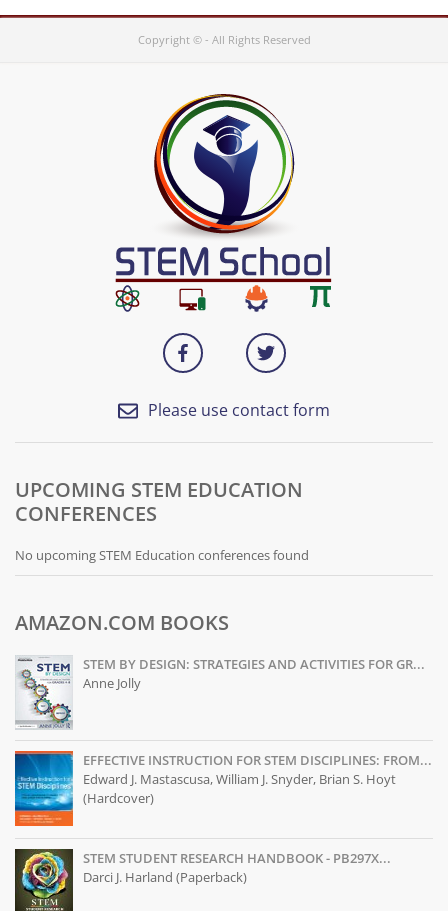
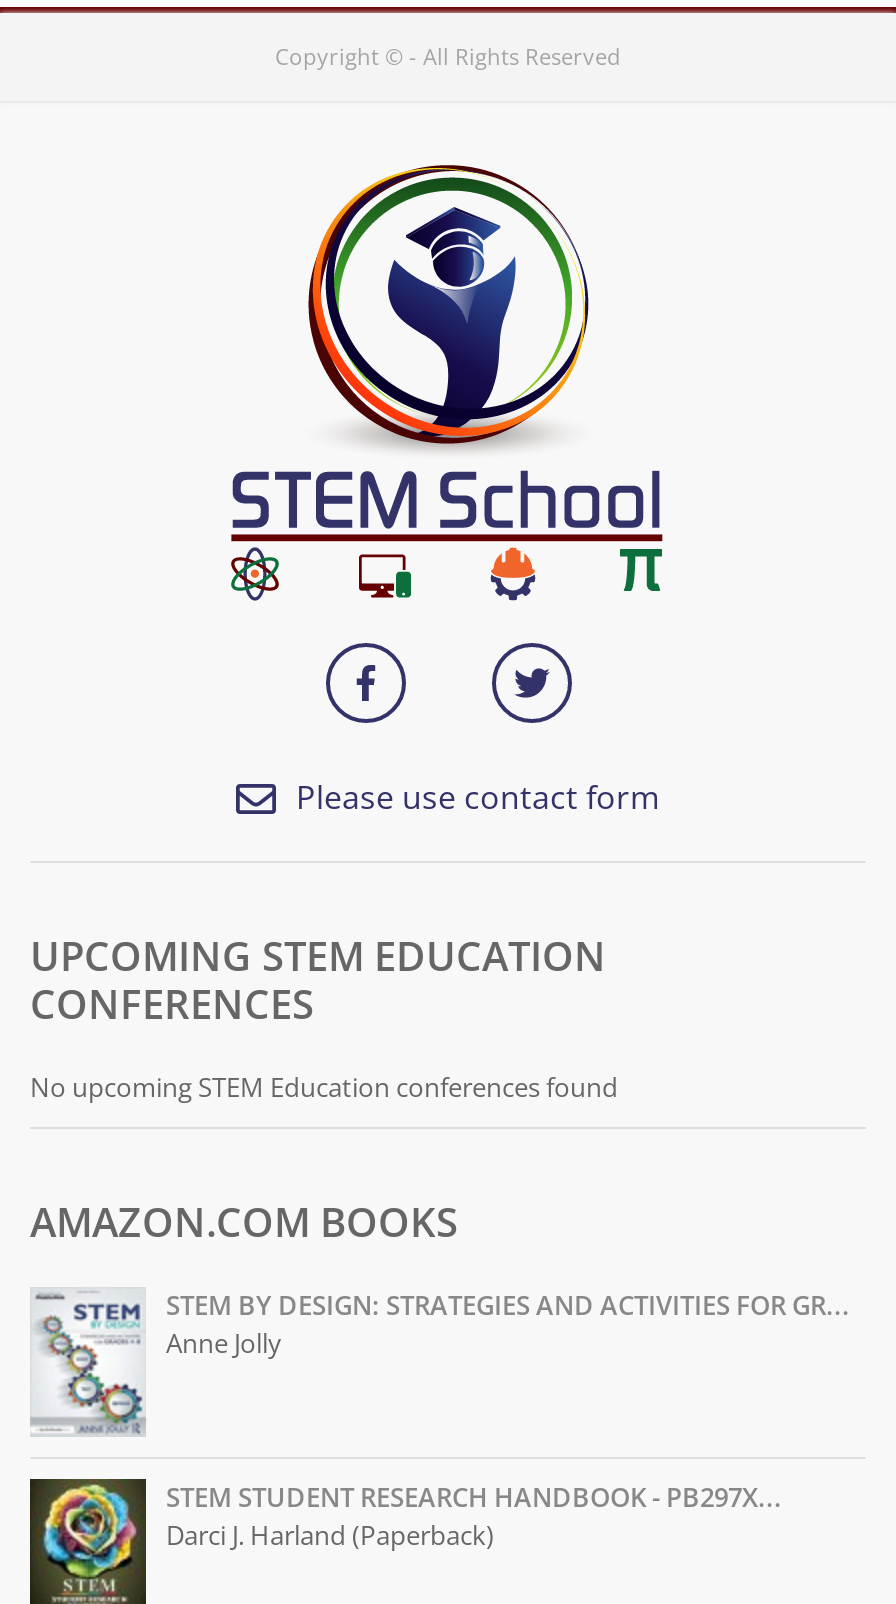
[14,750,432,827] [image] | EFFECTIVE INSTRUCTION FOR STEM DISCIPLINES: FROM... | Edward J. Mastascusa, William J. Snyder, Brian S. Hoyt | (Hardcover) -> none

